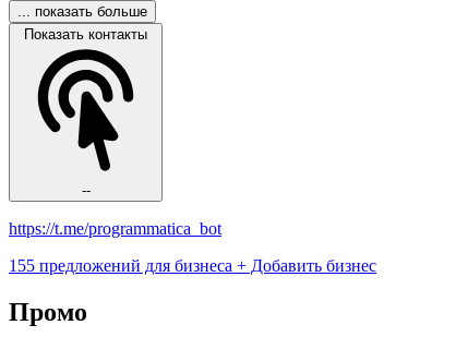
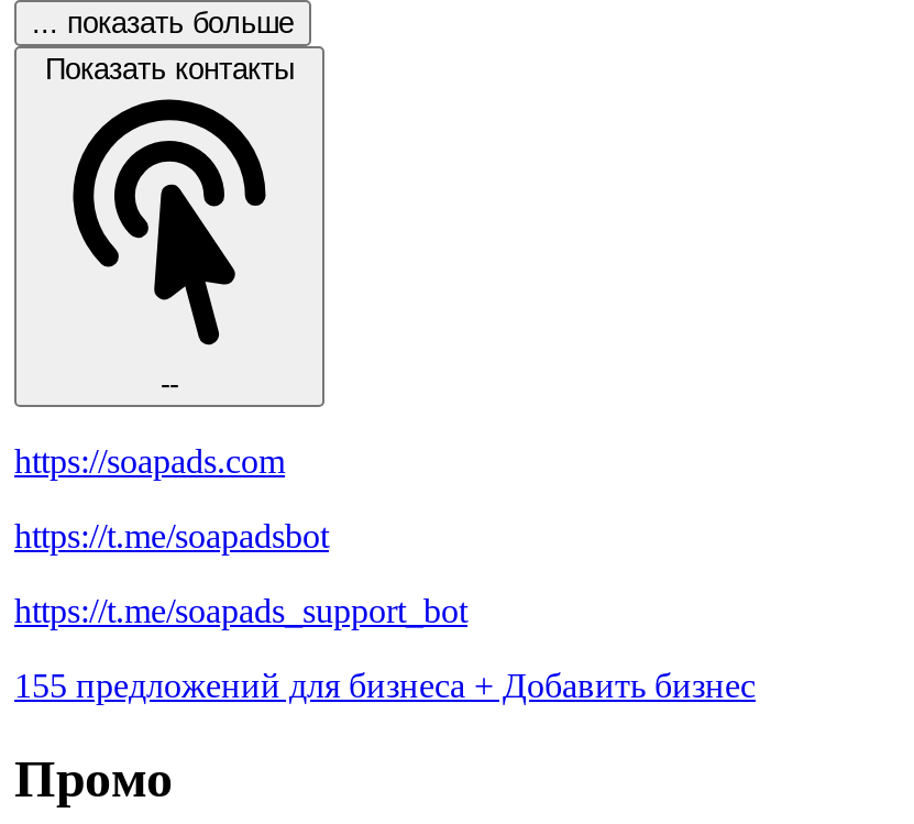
[9,219,221,238] https://t.me/programmatica_bot -> [14,442,467,629] https://soapads.com | https://t.me/soapadsbot | https://t.me/soapads_support_bot

